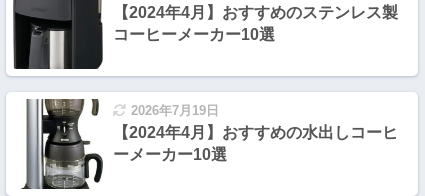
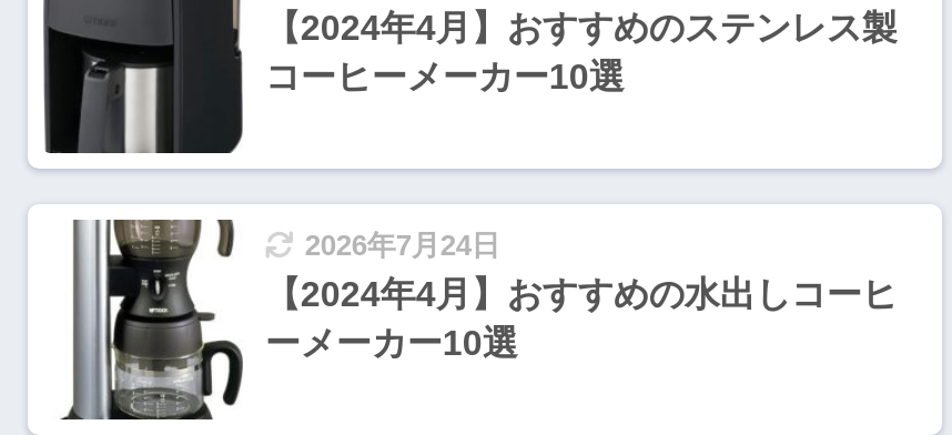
[131,103,219,118] 2026年7月19日 -> [305,229,500,262] 2026年7月24日

